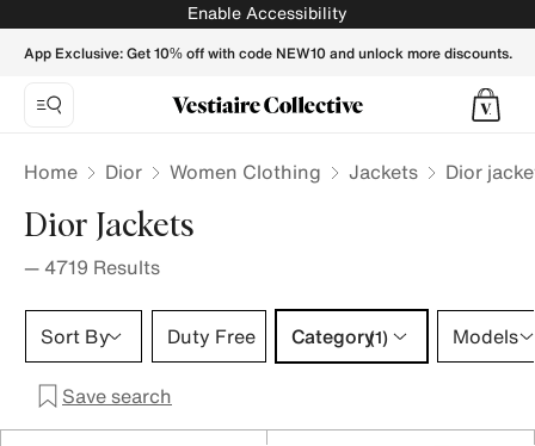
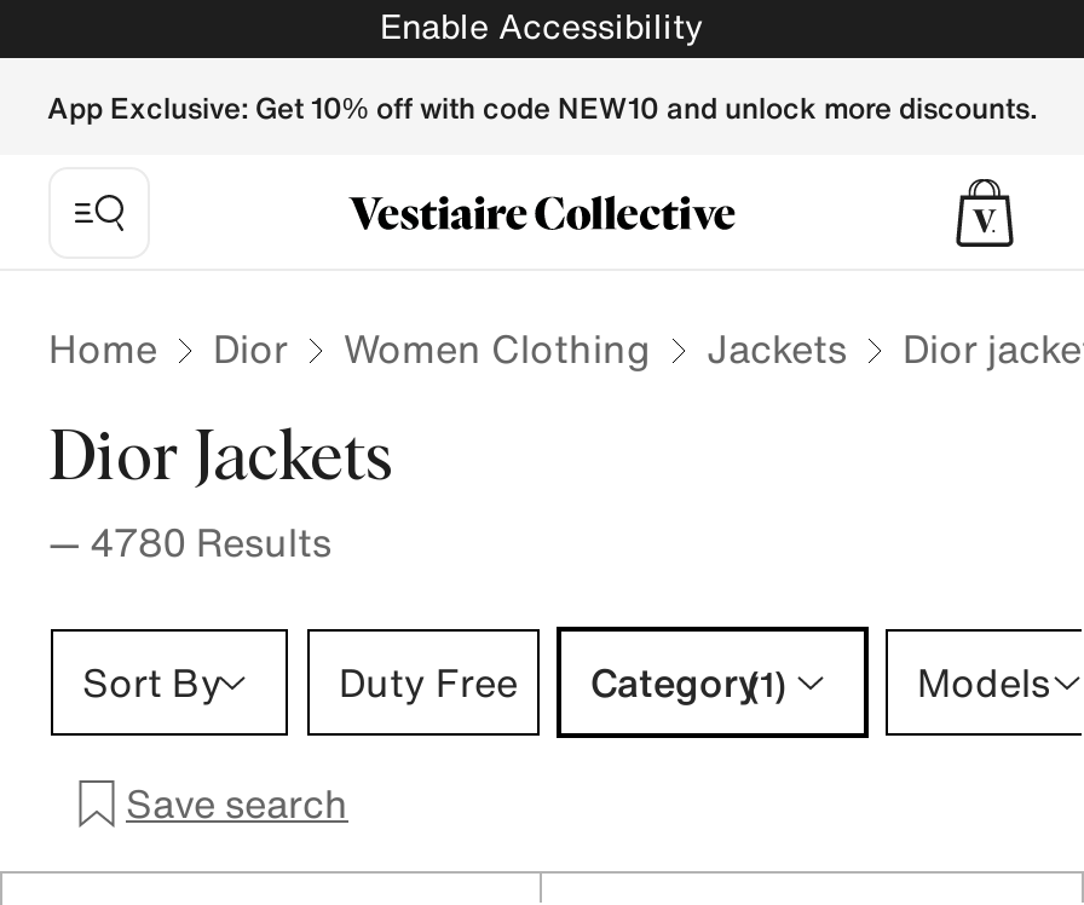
[24,253,160,281] — 4719 Results -> [48,513,331,571] — 4780 Results

